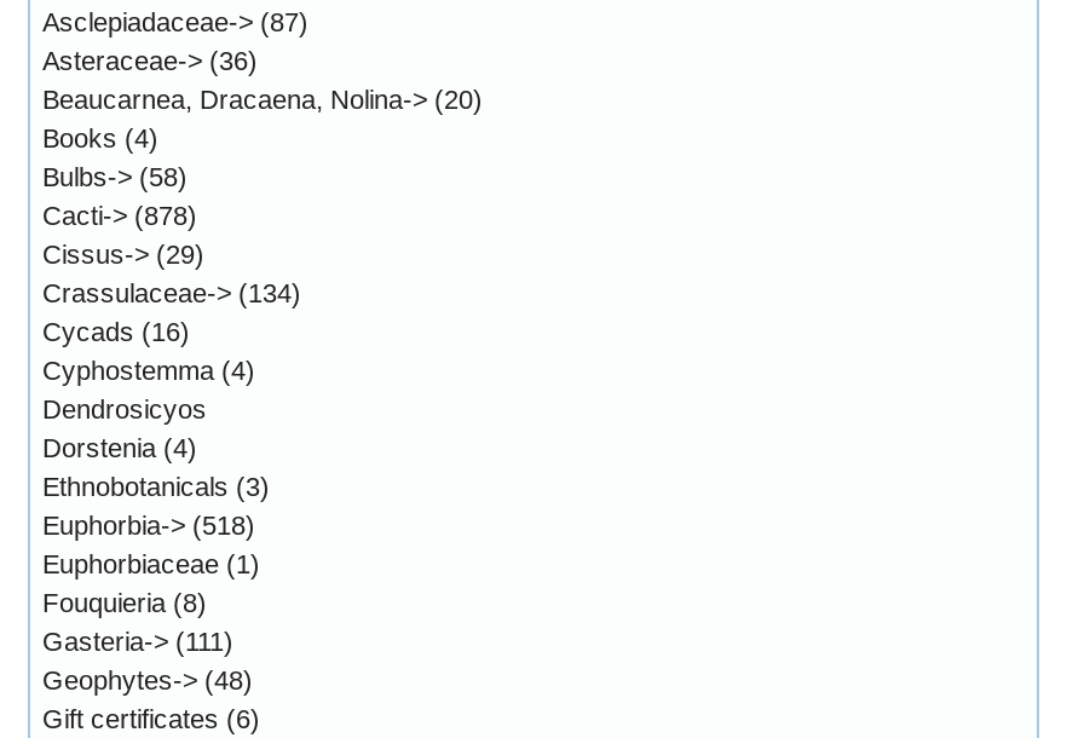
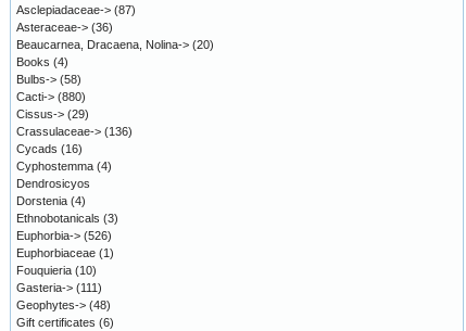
[42,201,197,230] Cacti-> (878) -> [16,90,86,103] Cacti-> (880)
[42,278,301,307] Crassulaceae-> (134) -> [16,125,133,138] Crassulaceae-> (136)
[42,511,255,540] Euphorbia-> (518) -> [16,229,112,242] Euphorbia-> (526)
[42,588,207,617] Fouquieria (8) -> [16,264,97,277] Fouquieria (10)

